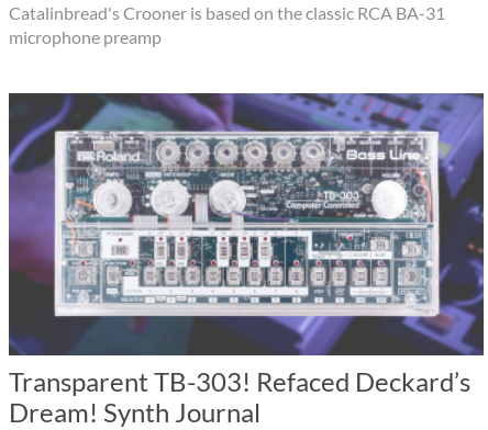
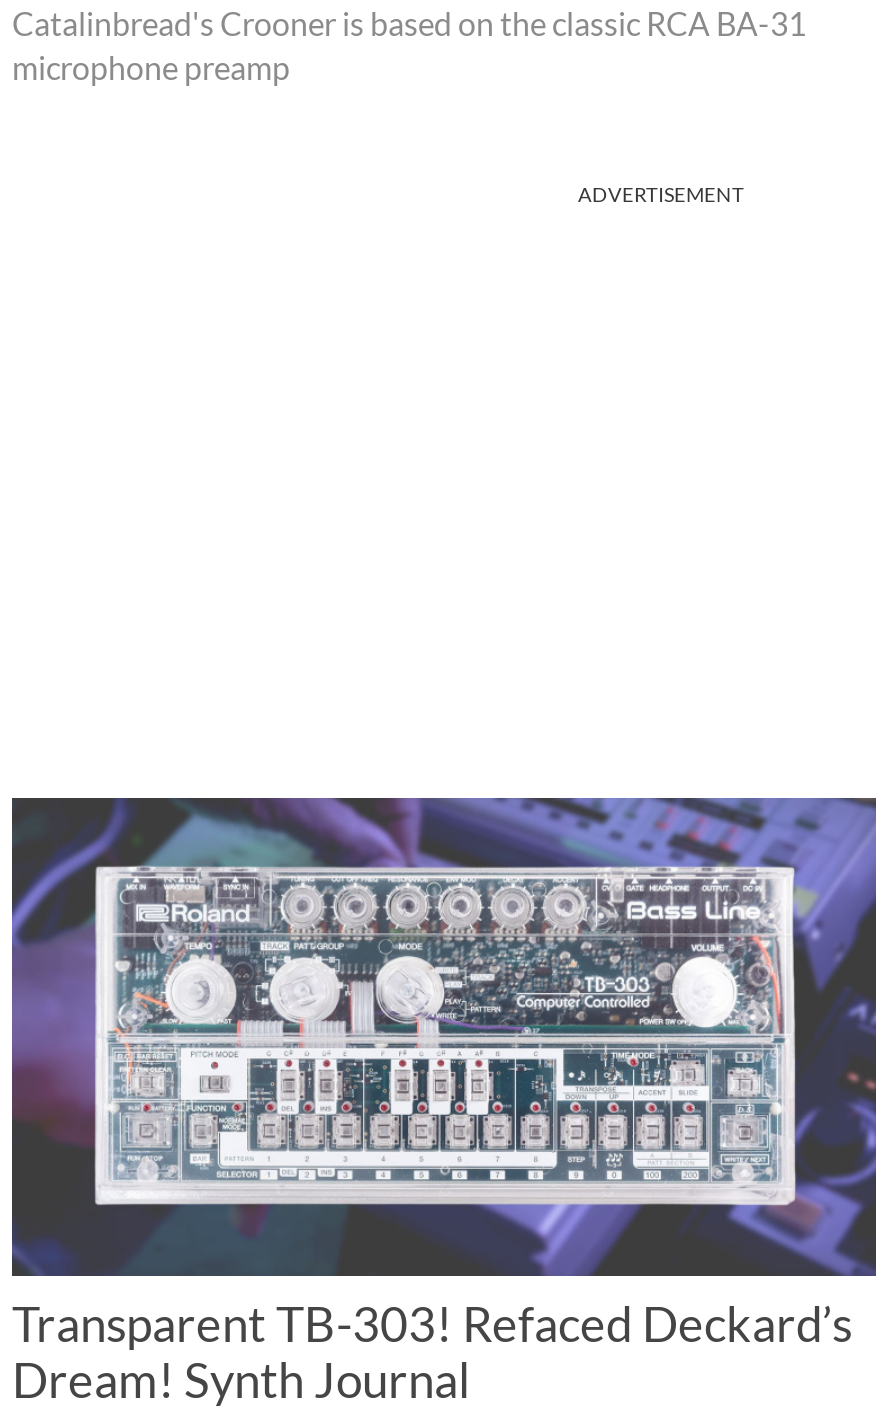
none -> [578,183,744,207] ADVERTISEMENT

